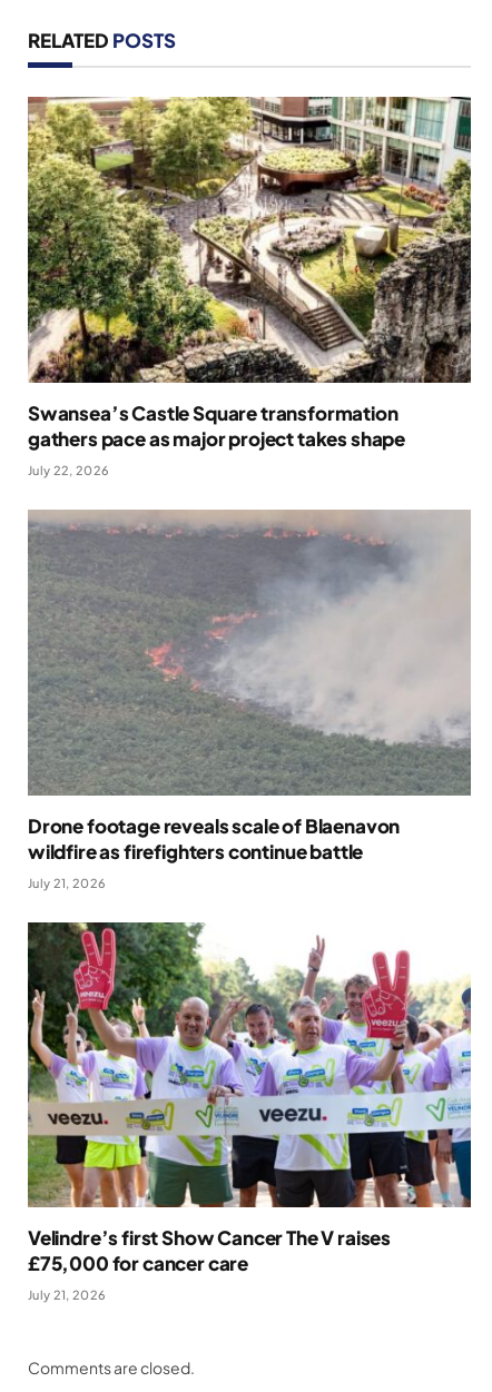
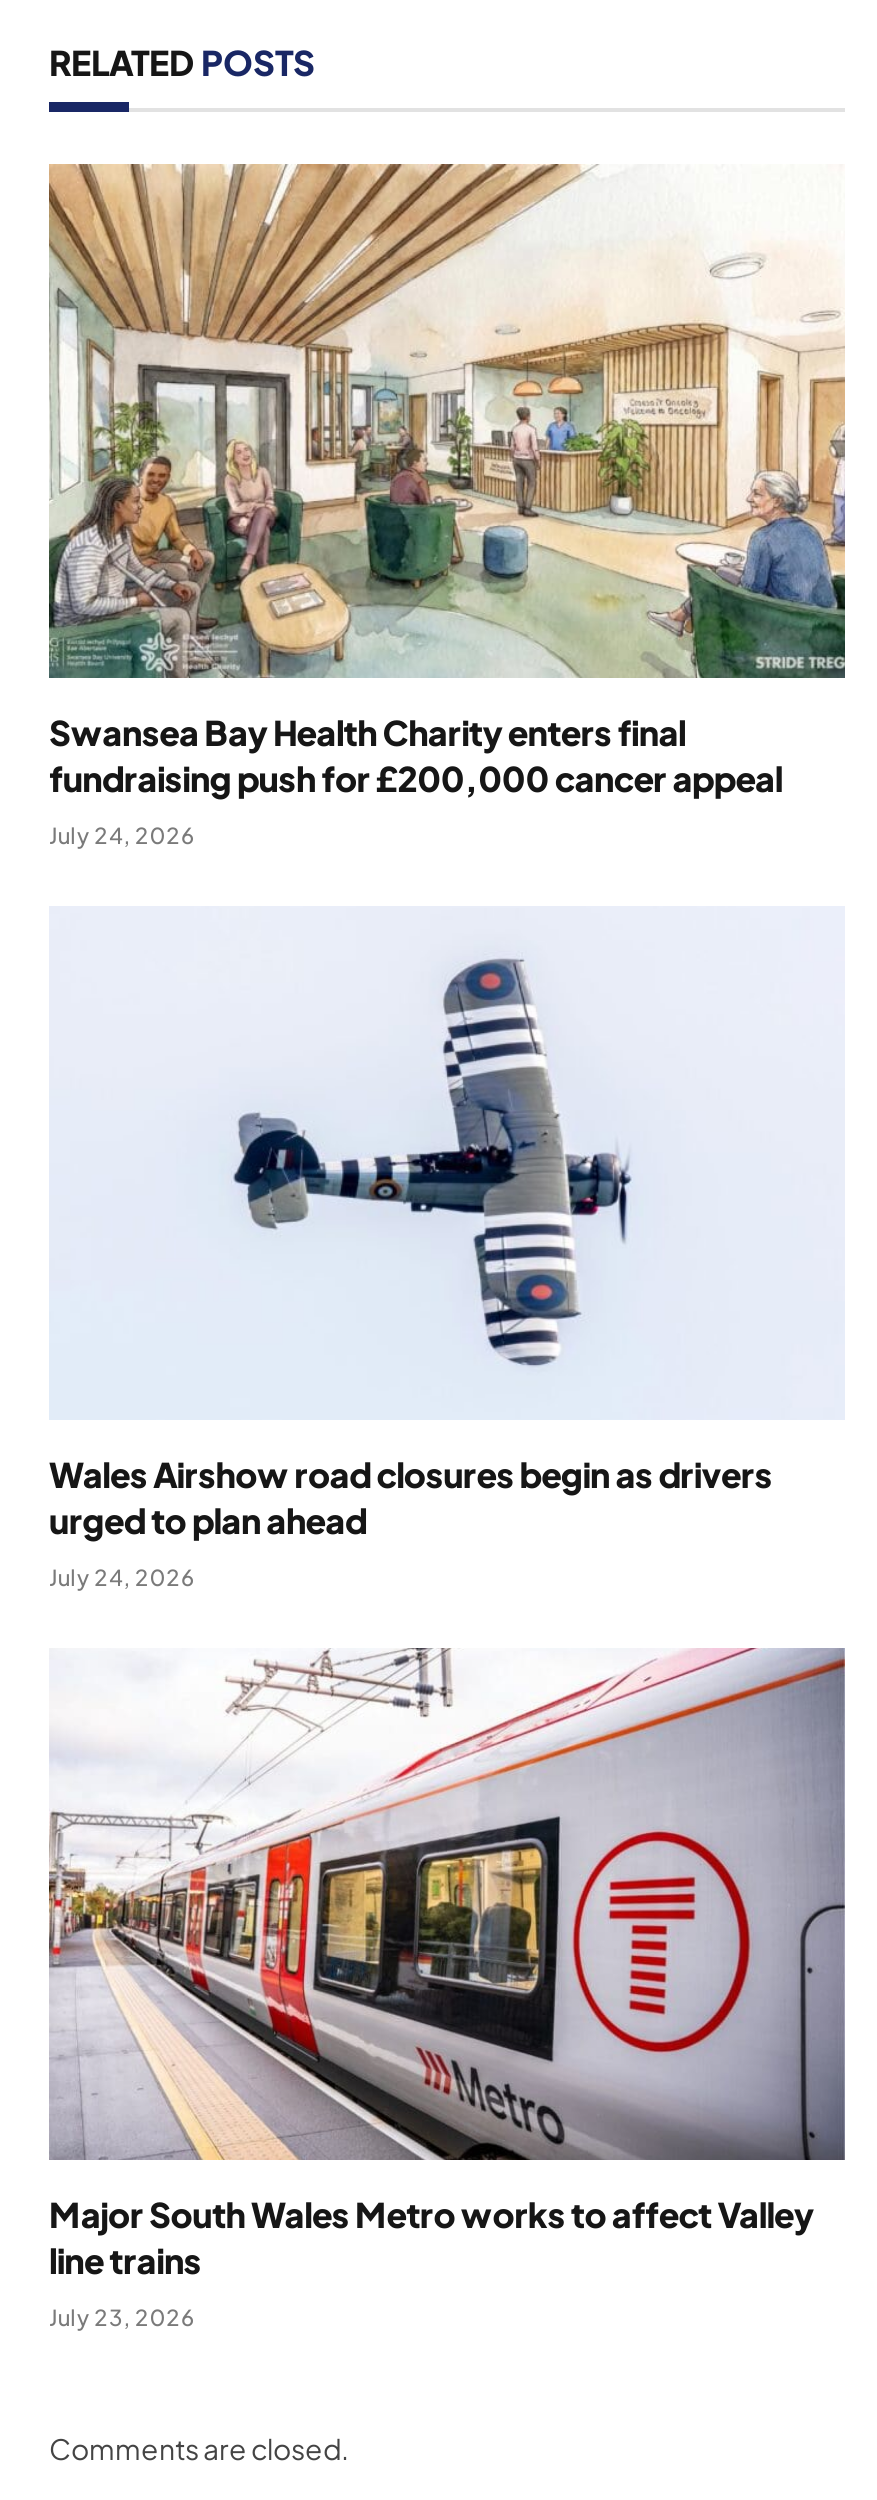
[27,96,472,450] [image] | Swansea’s Castle Square transformation | gathers pace as major project takes shape -> [47,162,847,800] [image] | Swansea Bay Health Charity enters final | fundraising push for £200,000 cancer appeal
[28,463,109,477] July 22, 2026 -> [49,822,196,848] July 24, 2026
[27,510,472,863] [image] | Drone footage reveals scale of Blaenavon | wildfire as firefighters continue battle -> [49,908,845,1541] [image] | Wales Airshow road closures begin as drivers | urged to plan ahead
[28,875,106,890] July 21, 2026 -> [49,1563,196,1589] July 24, 2026
[27,921,472,1276] [image] | Velindre’s first Show Cancer The V raises | £75,000 for cancer care -> [49,1646,847,2283] [image] | Major South Wales Metro works to affect Valley | line trains
[28,1288,106,1302] July 21, 2026 -> [49,2305,196,2331] July 23, 2026

